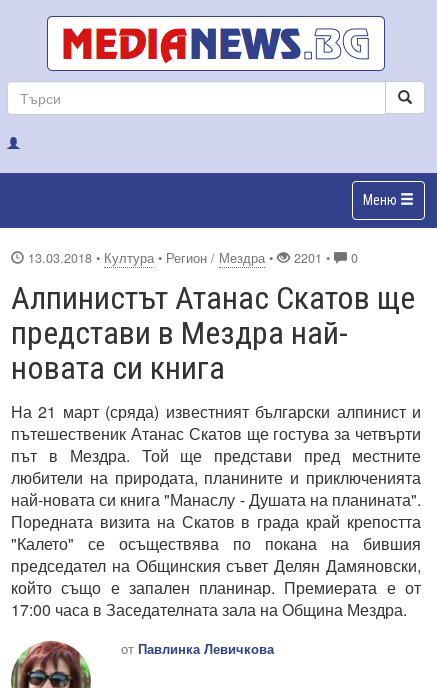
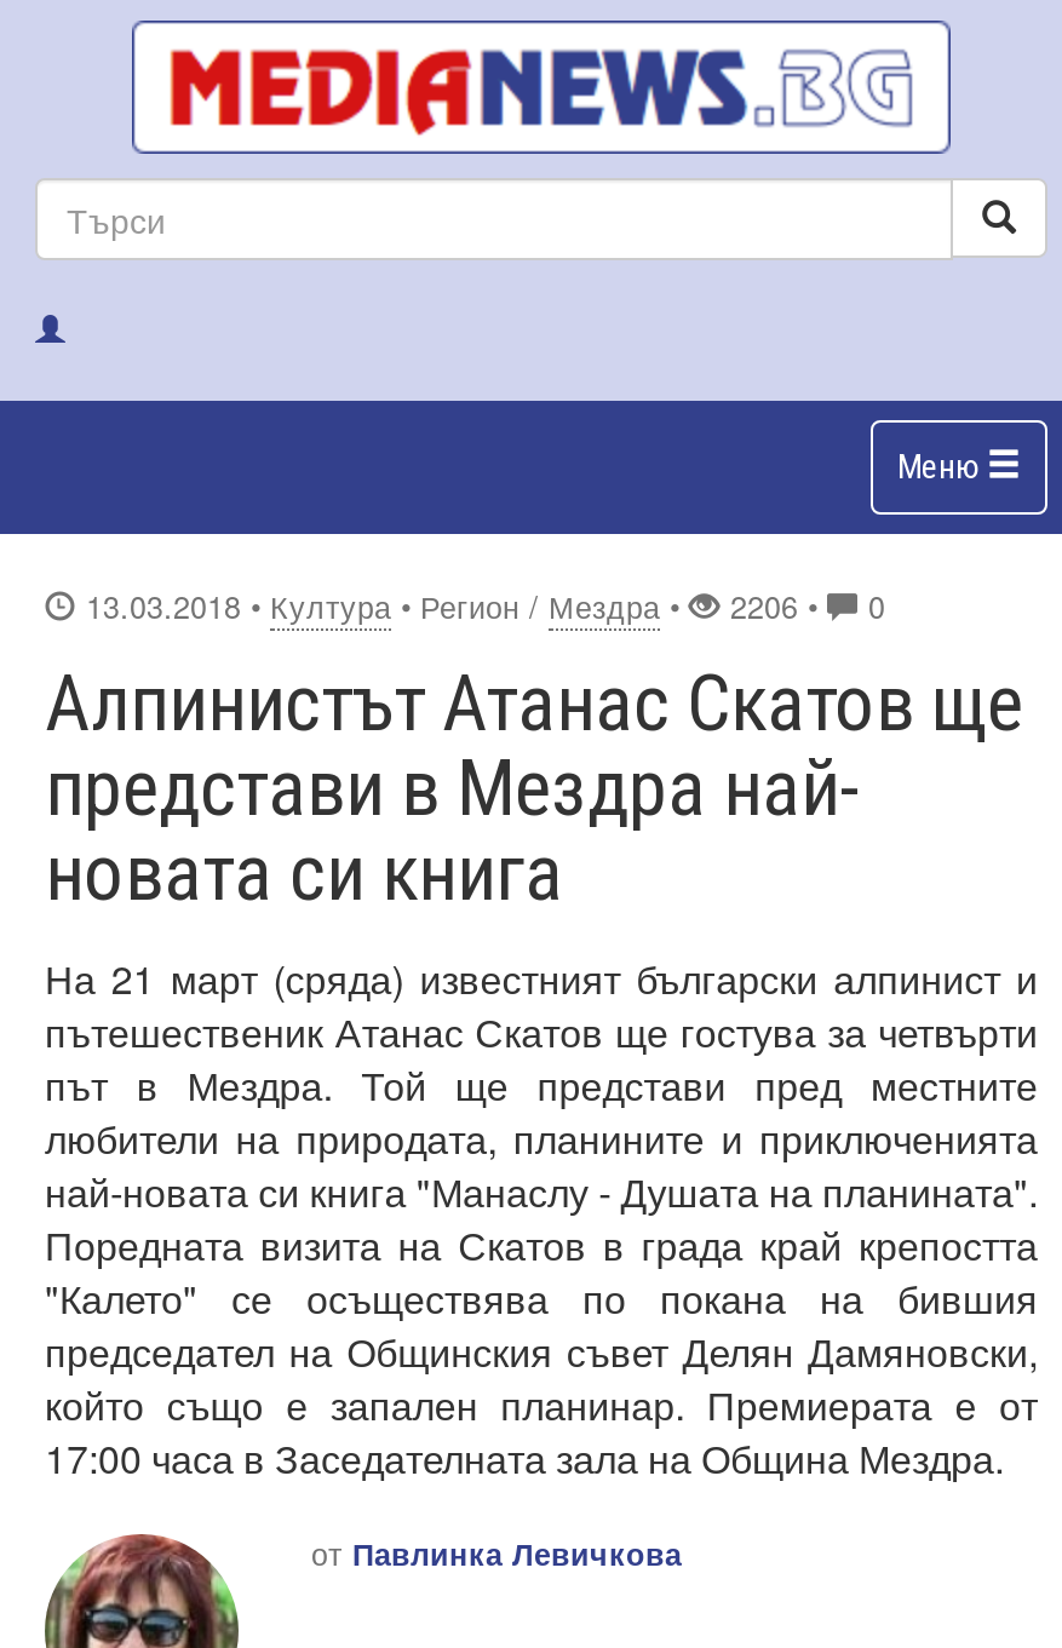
[28,248,358,266] 13.03.2018 • Култура • Регион / Мездра • 2201 • 0 -> [86,584,885,627] 13.03.2018 • Култура • Регион / Мездра • 2206 • 0

